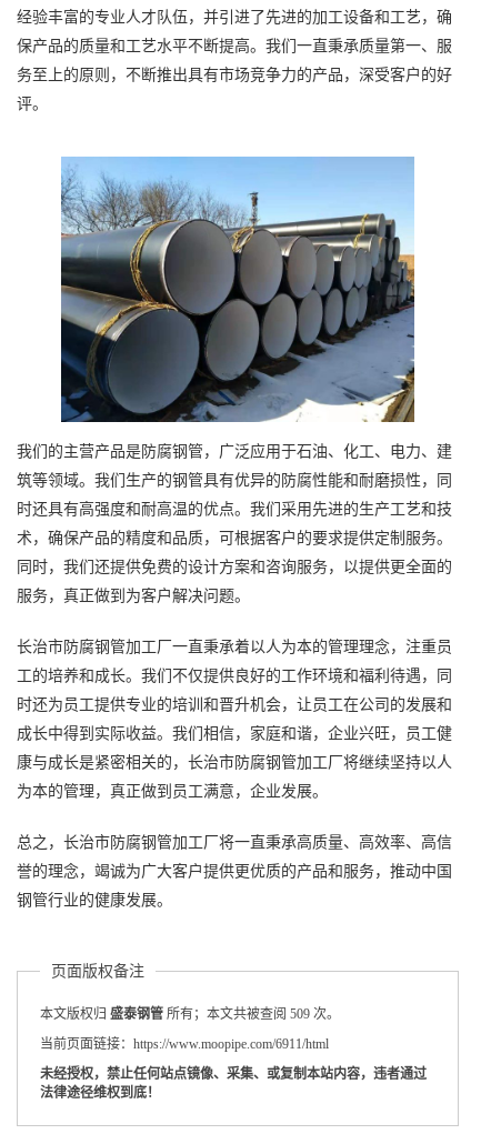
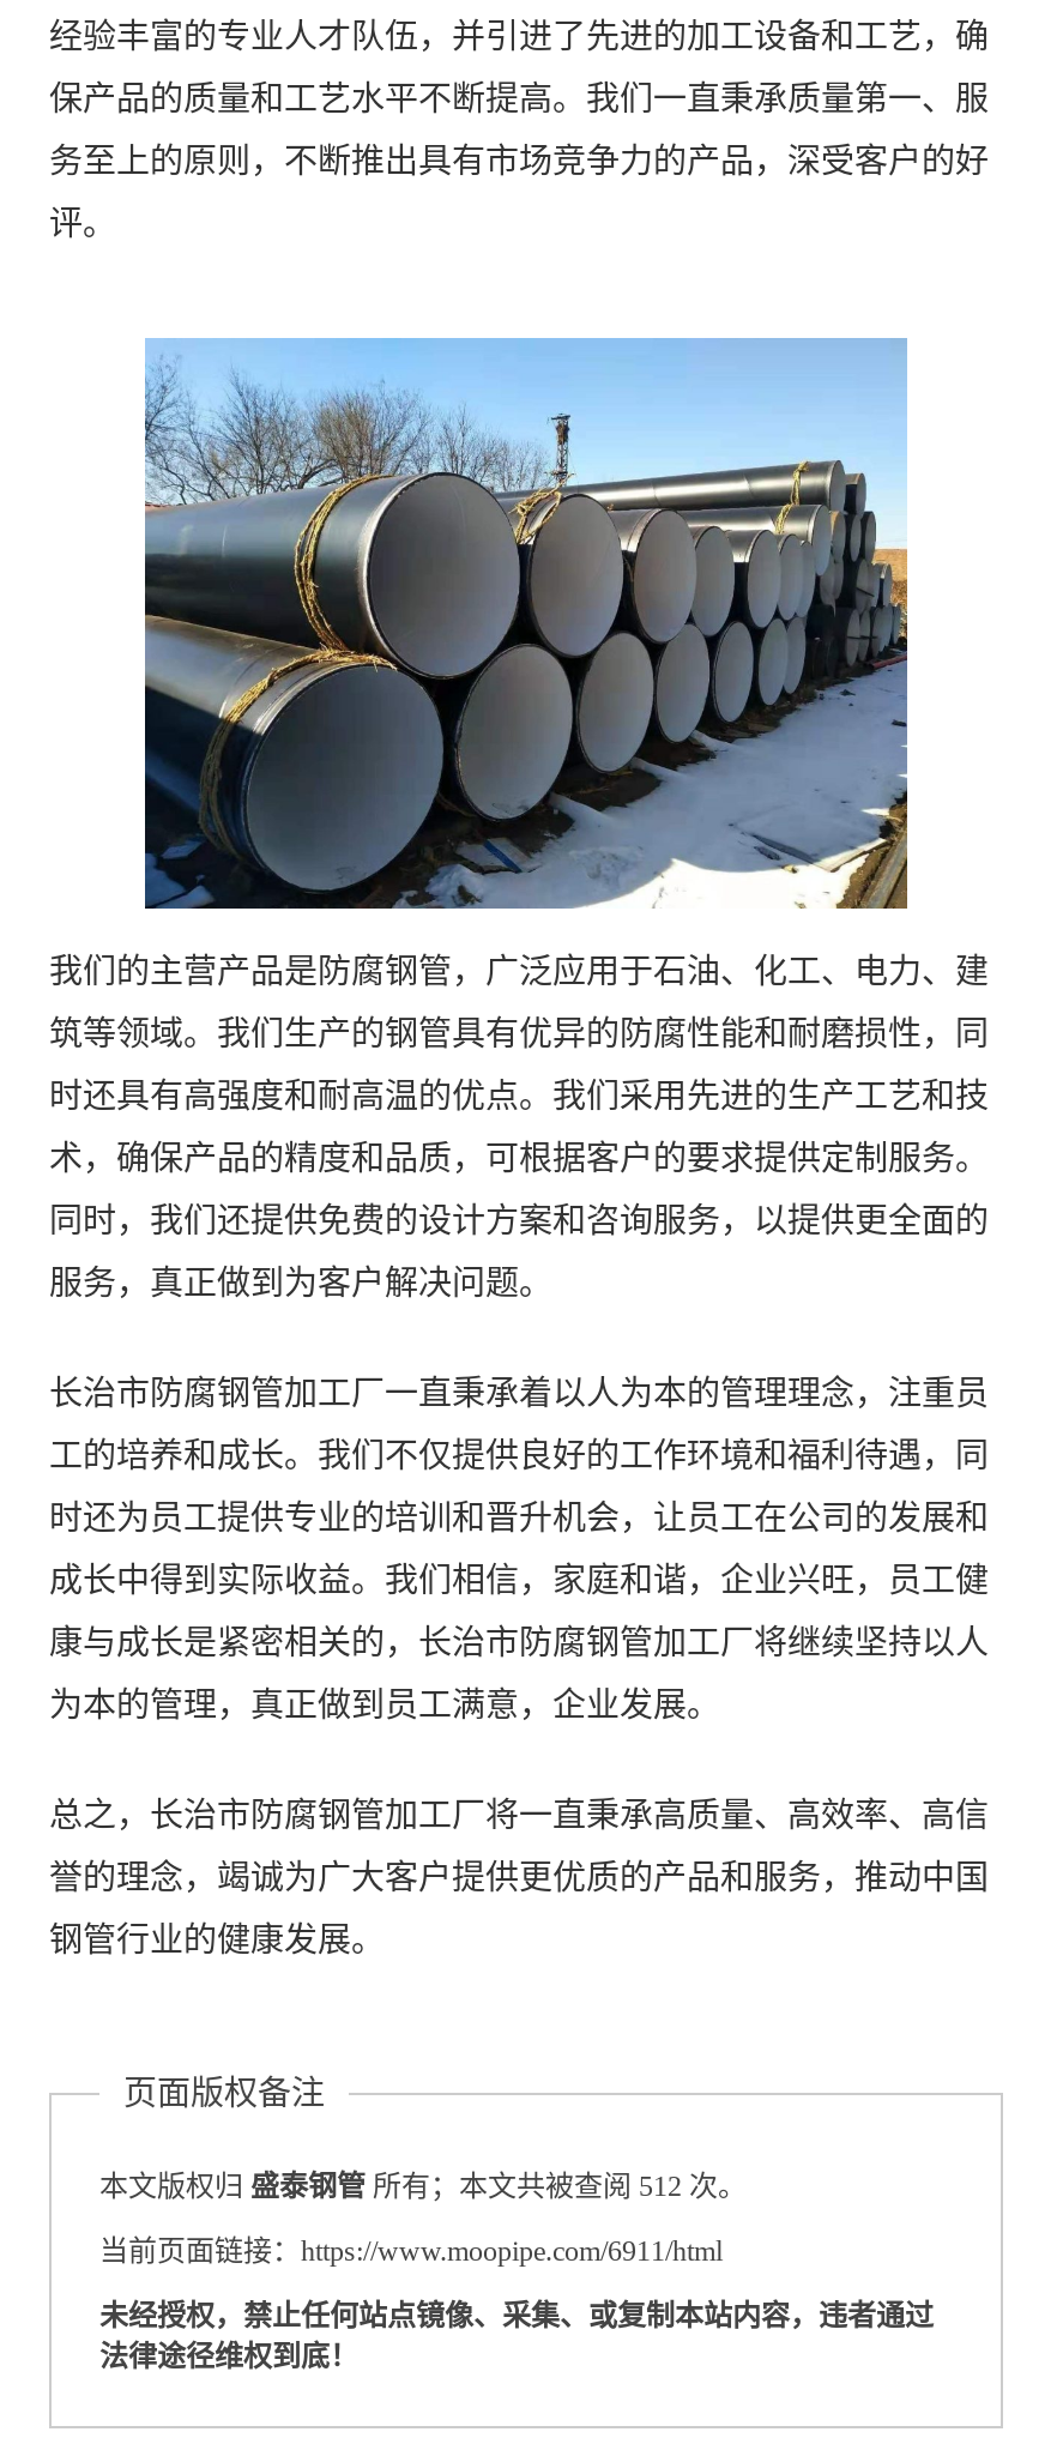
[40,1006,340,1021] 本文版权归盛泰钢管所有；本文共被查阅 509 次。 -> [99,2171,747,2204] 本文版权归盛泰钢管所有；本文共被查阅 512 次。

